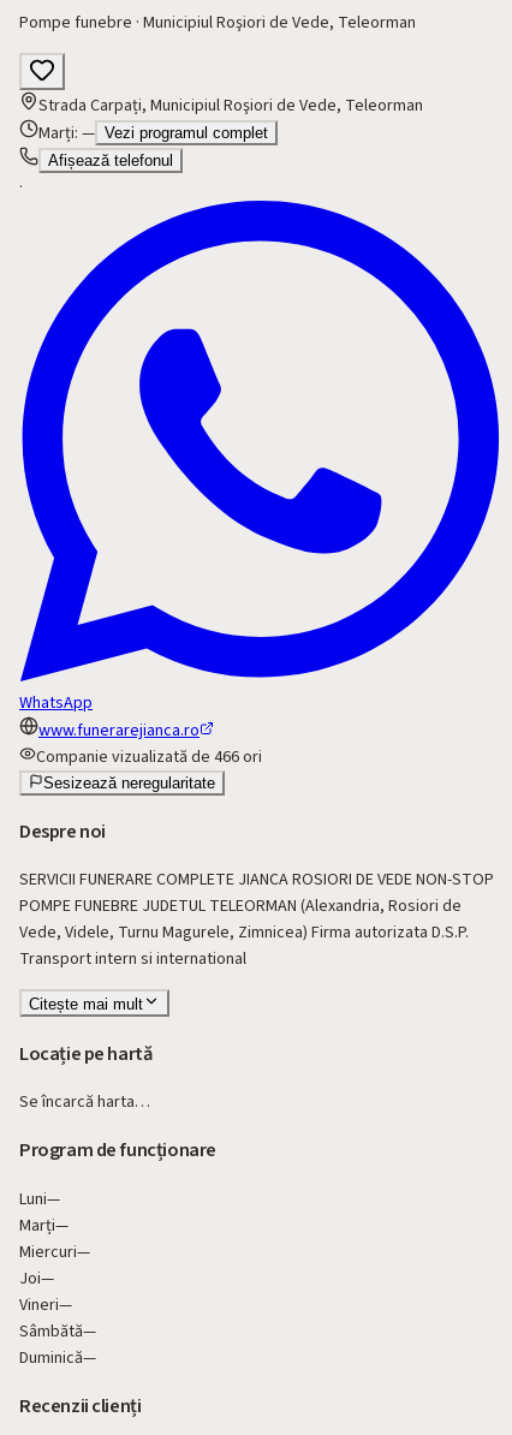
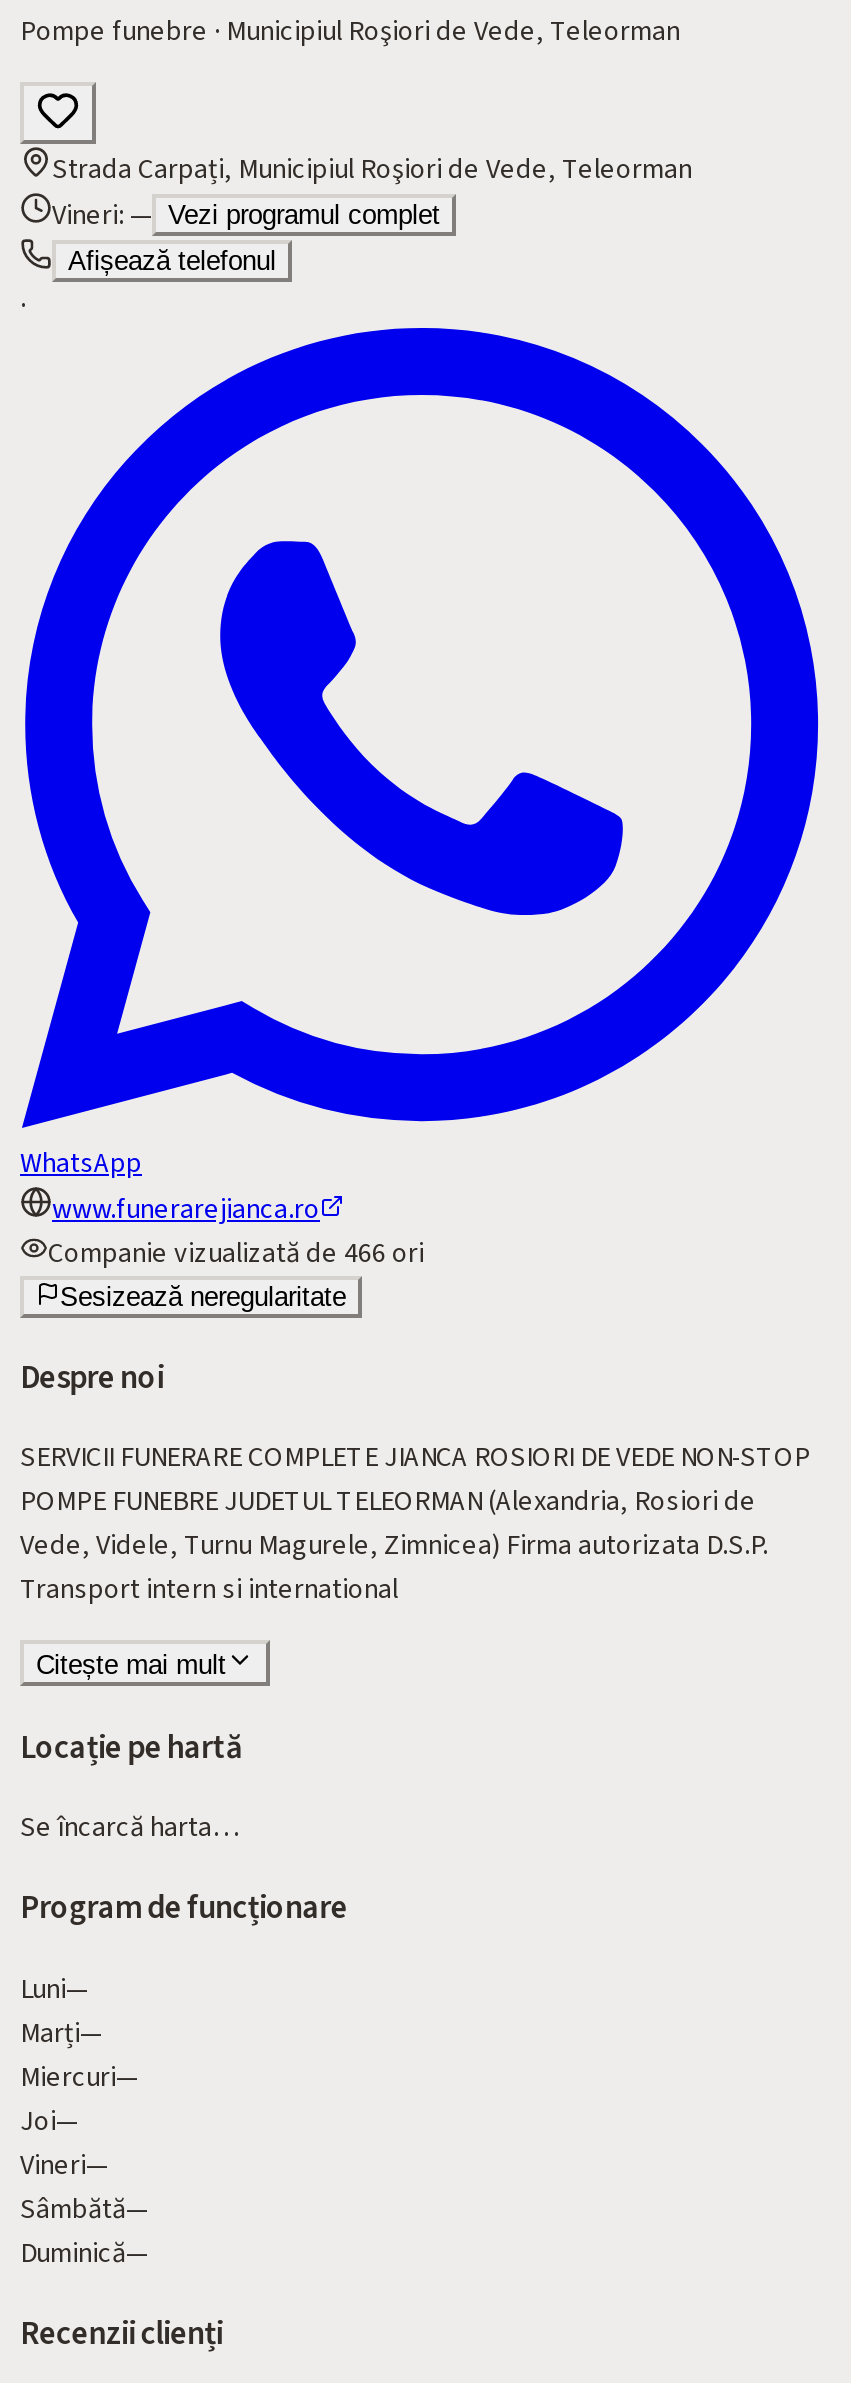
[38,121,268,145] Marți: — Vezi programul complet -> [52,195,440,235] Vineri: — Vezi programul complet

